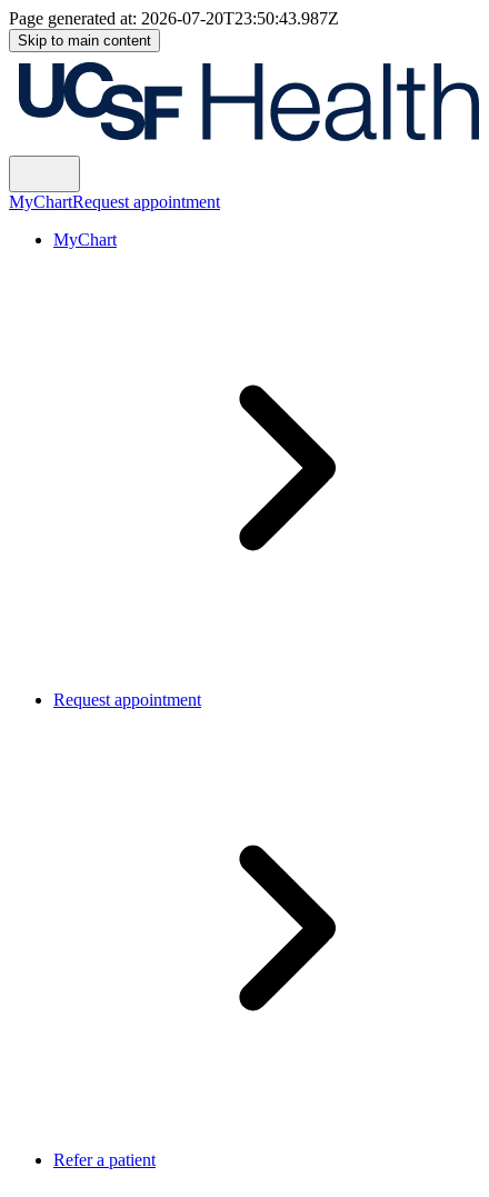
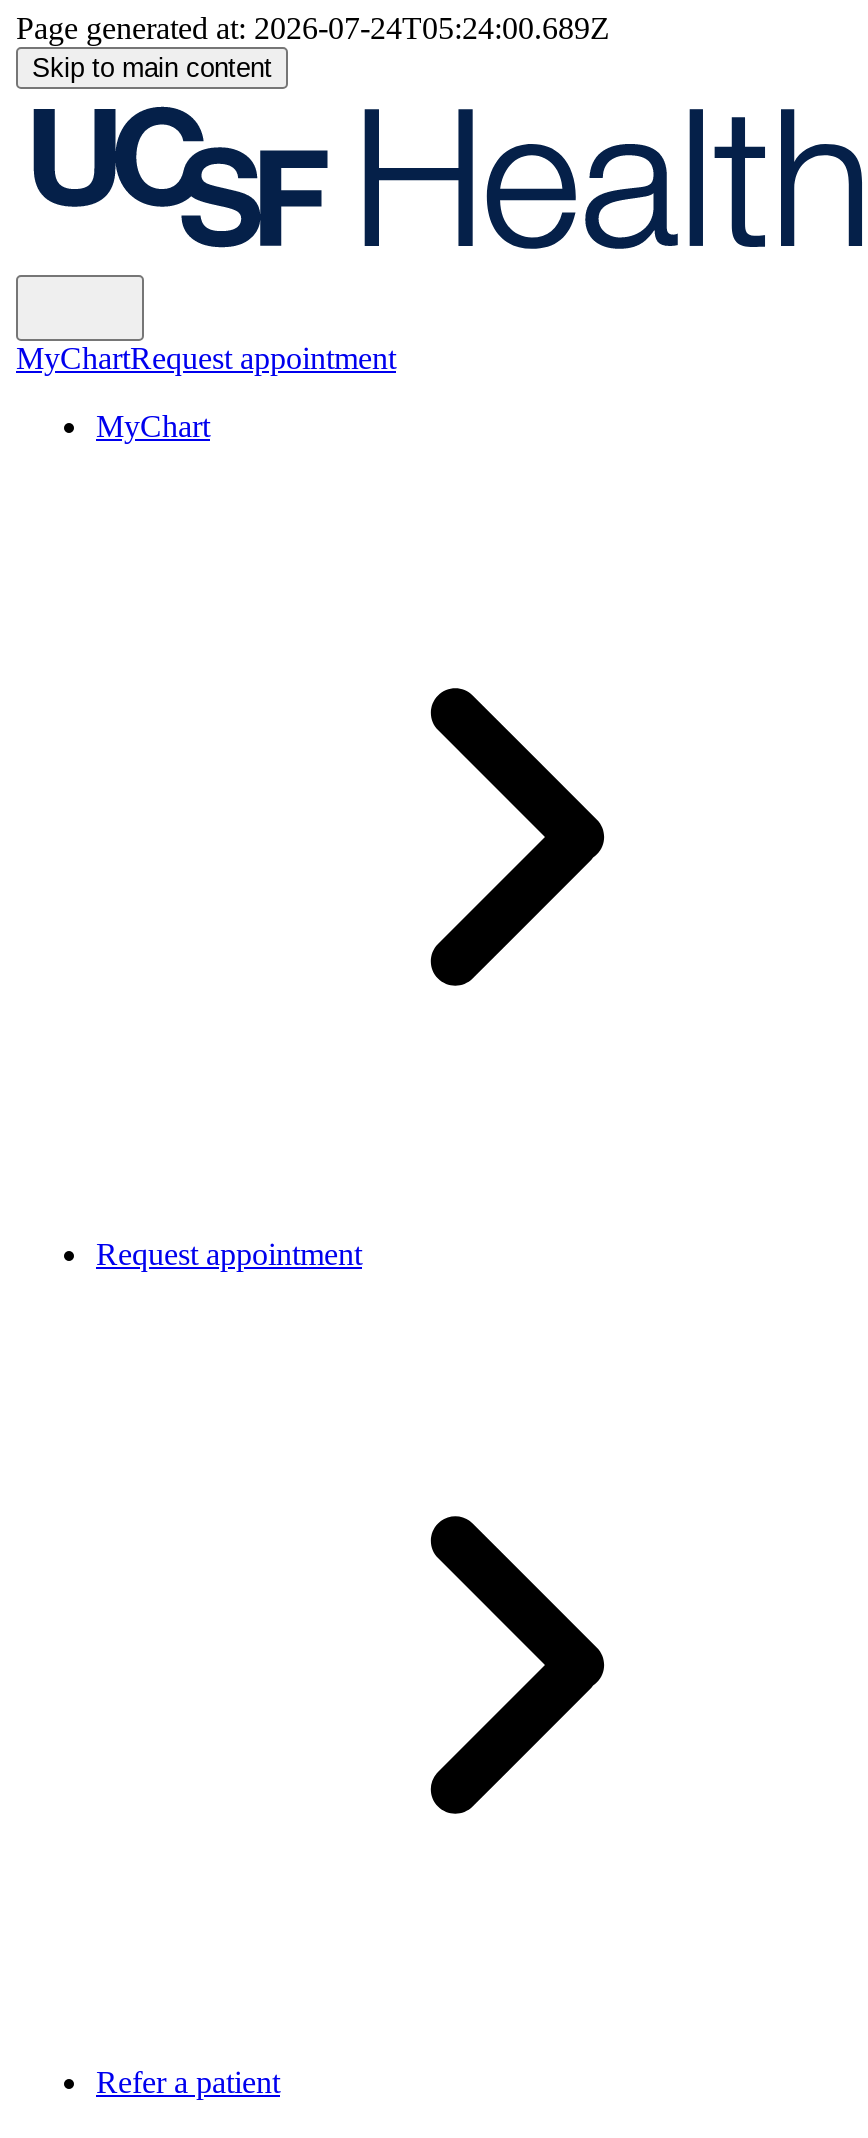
[9,9,339,28] Page generated at: 2026-07-20T23:50:43.987Z -> [16,11,610,45] Page generated at: 2026-07-24T05:24:00.689Z

